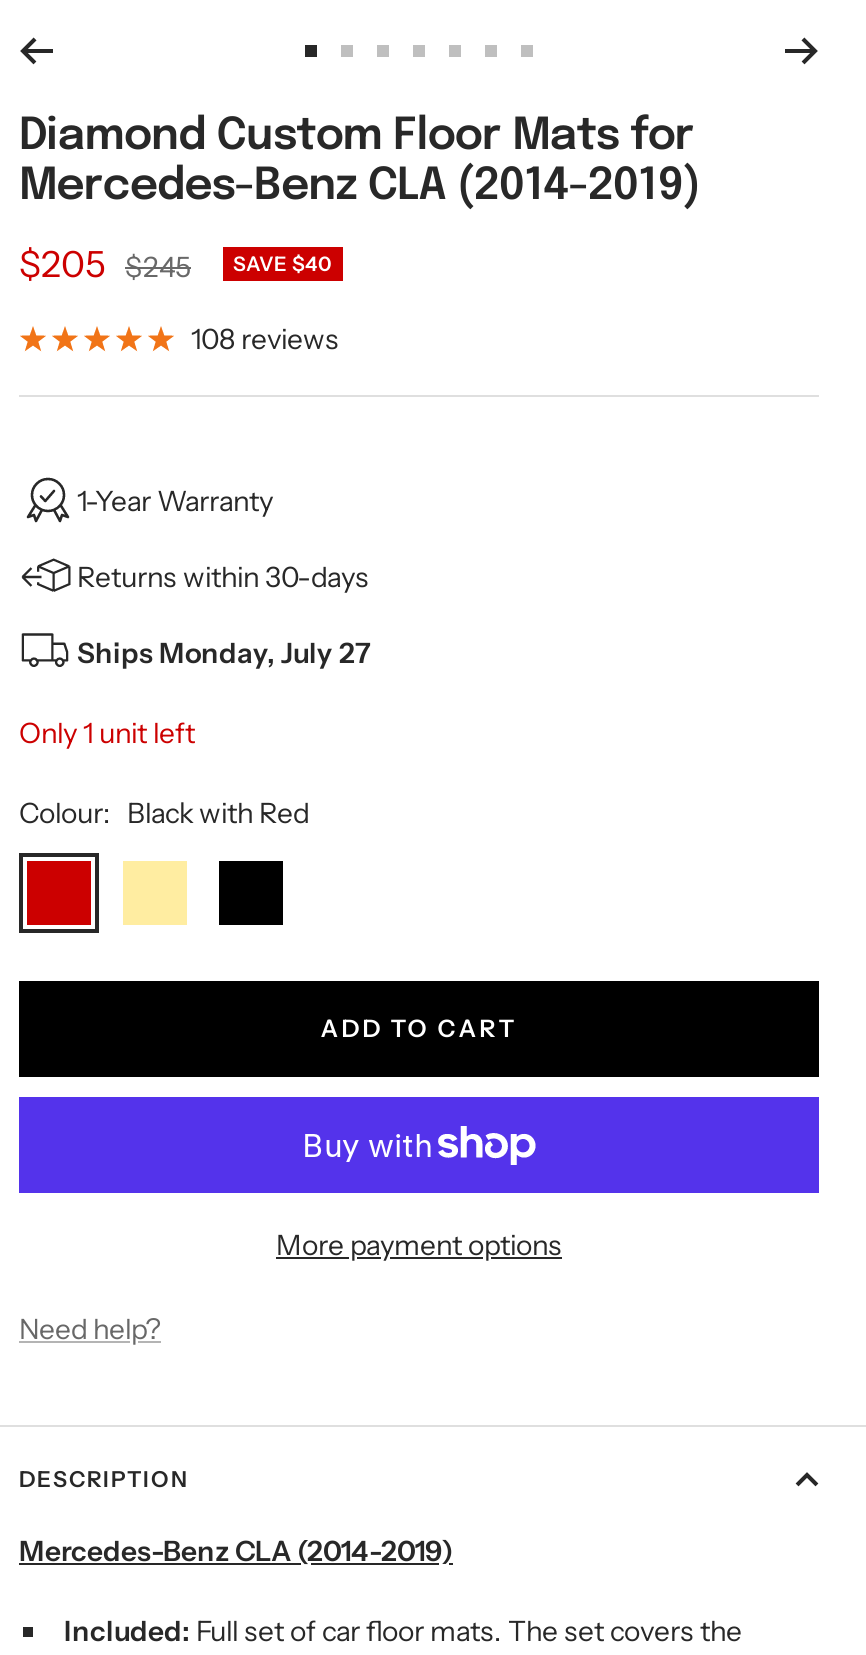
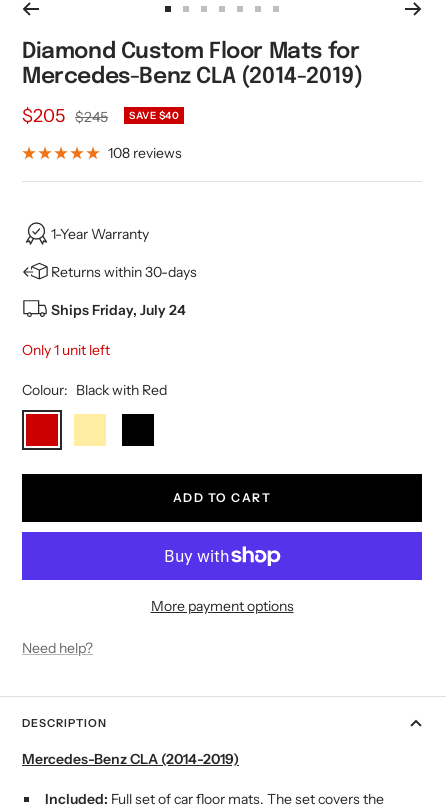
[77,634,371,670] Ships Monday, July 27 -> [51,301,186,319] Ships Friday, July 24

